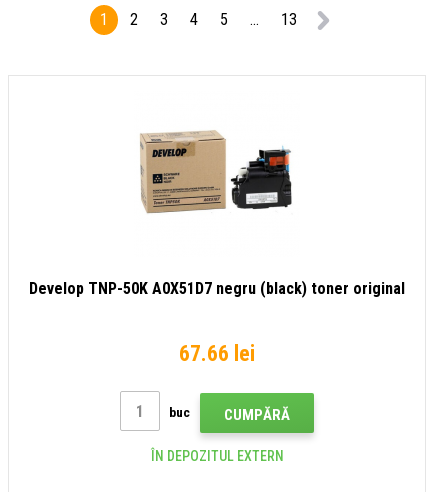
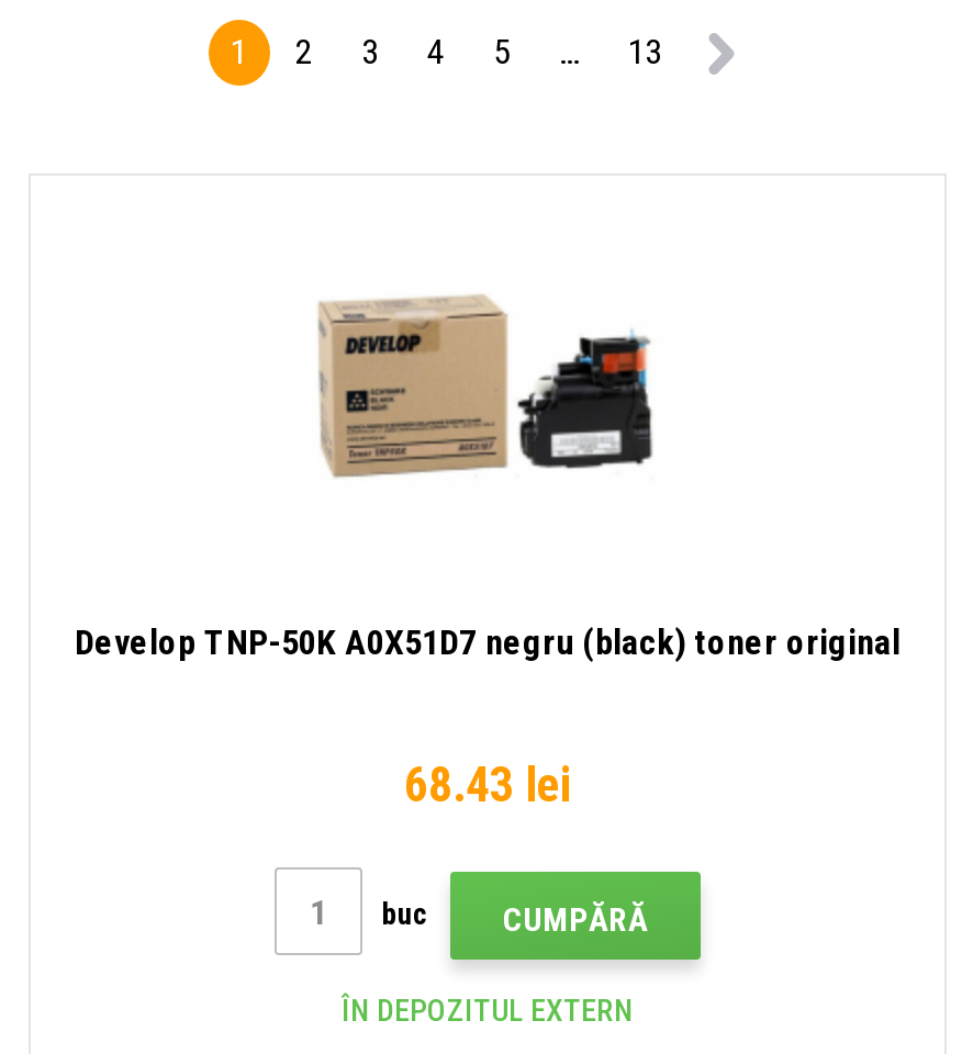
[179,341,255,366] 67.66 lei -> [404,758,571,812] 68.43 lei

